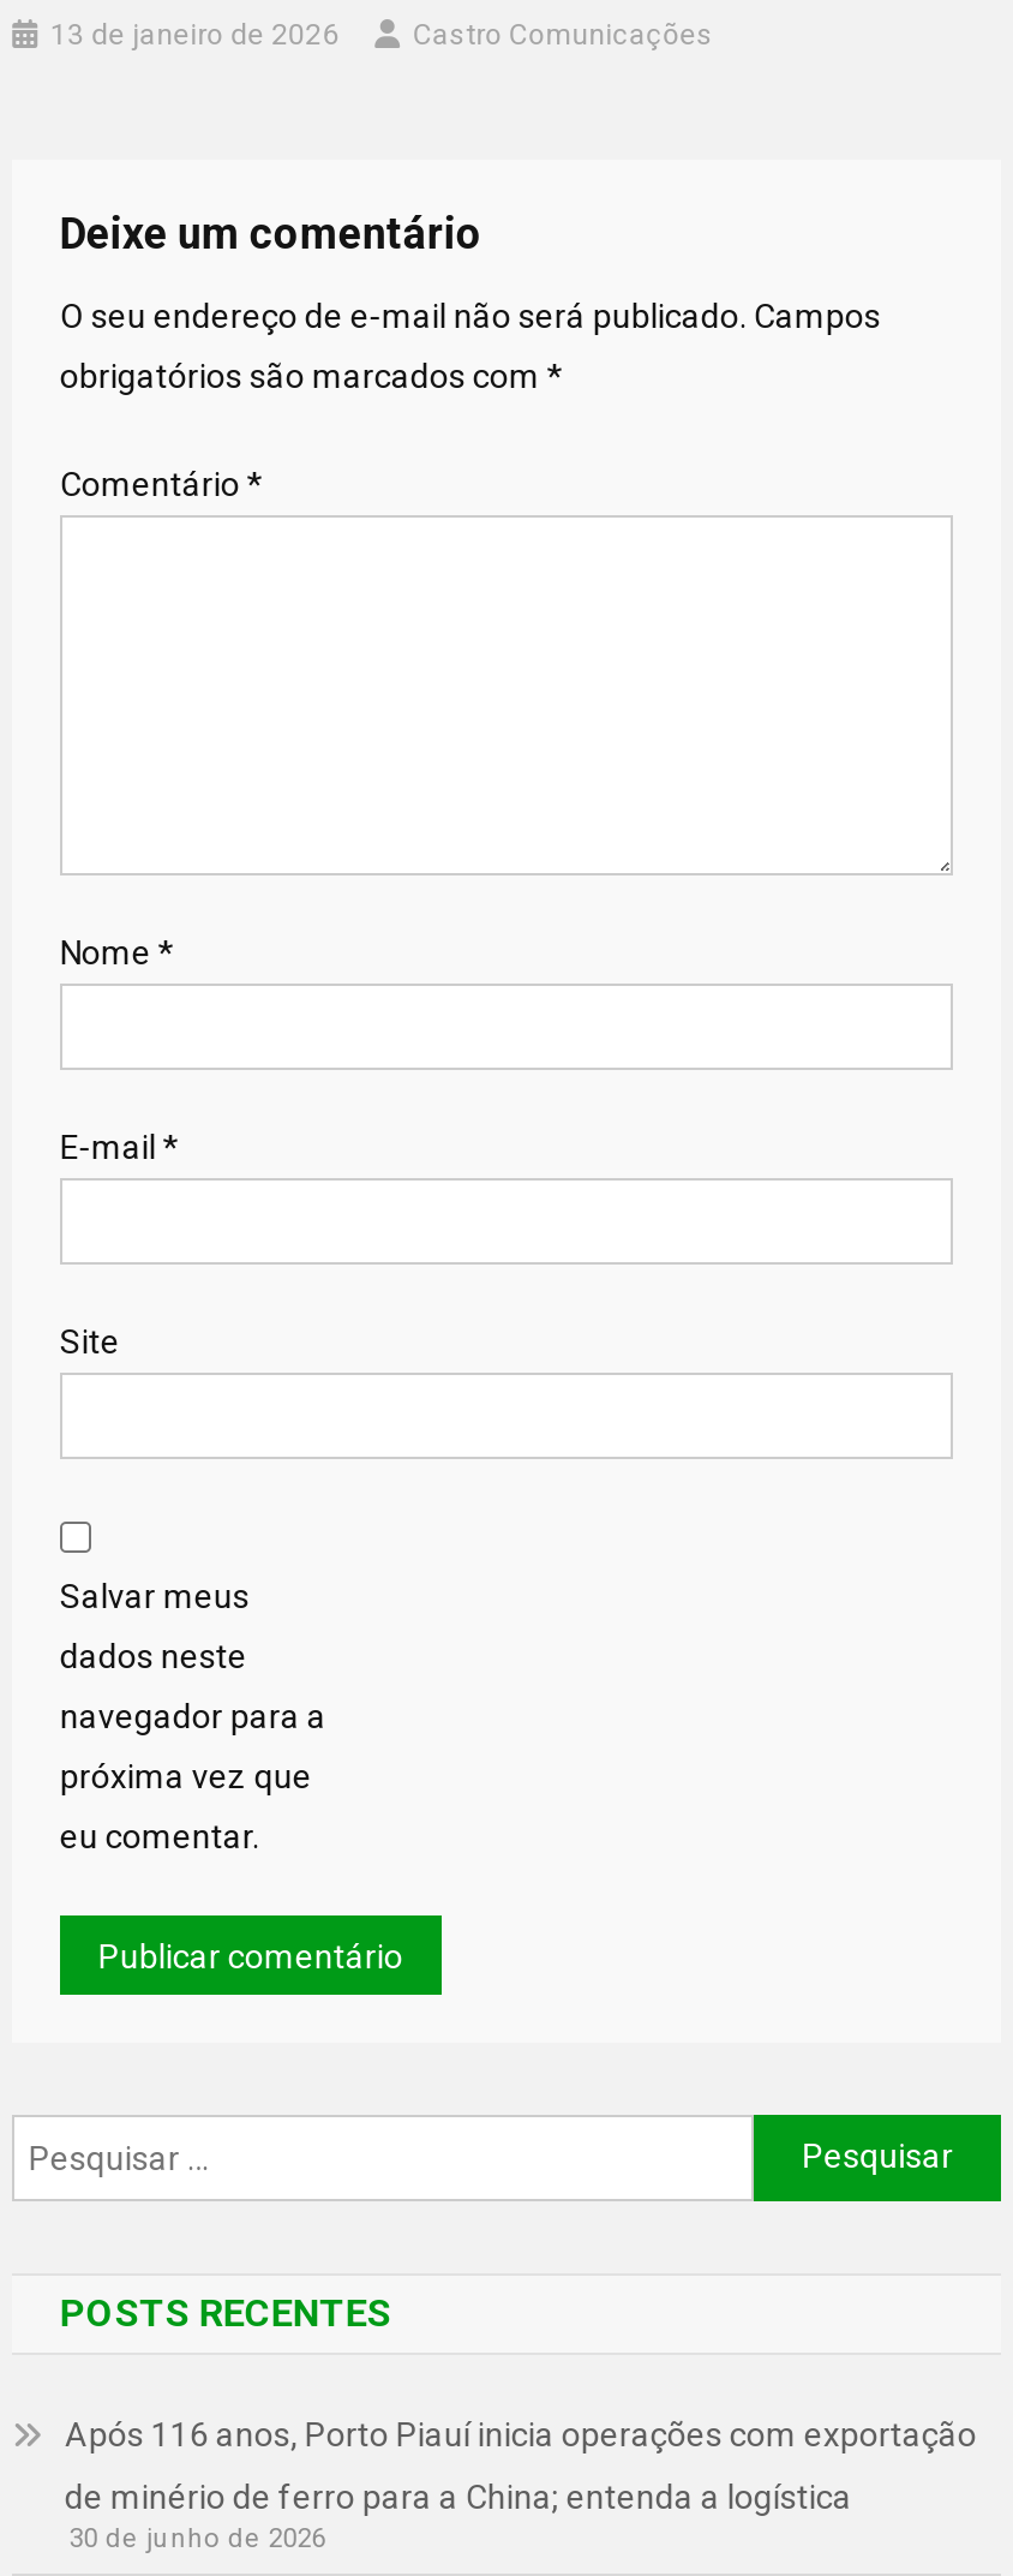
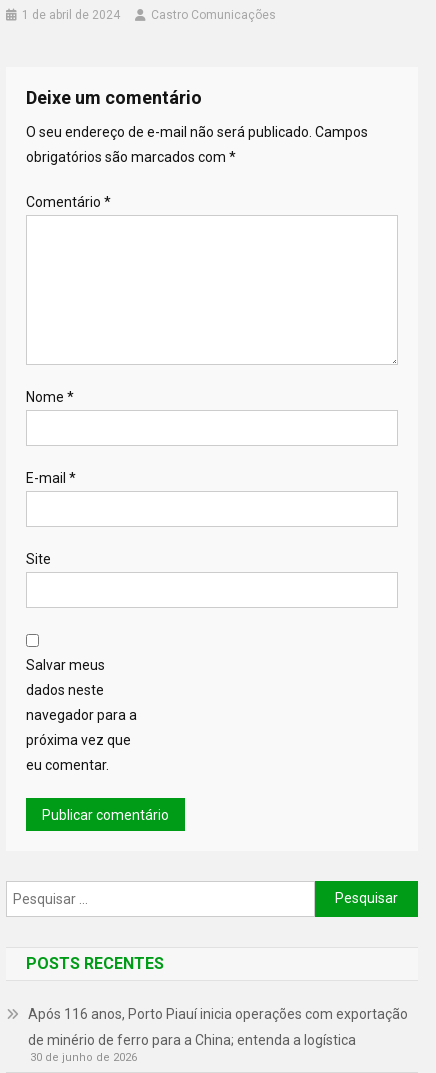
[51,17,339,50] 13 de janeiro de 2026 -> [22,7,120,21] 1 de abril de 2024

